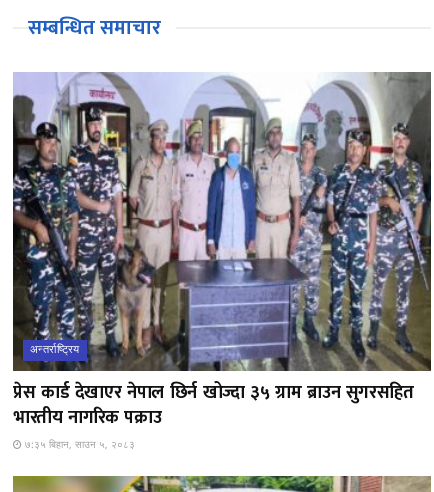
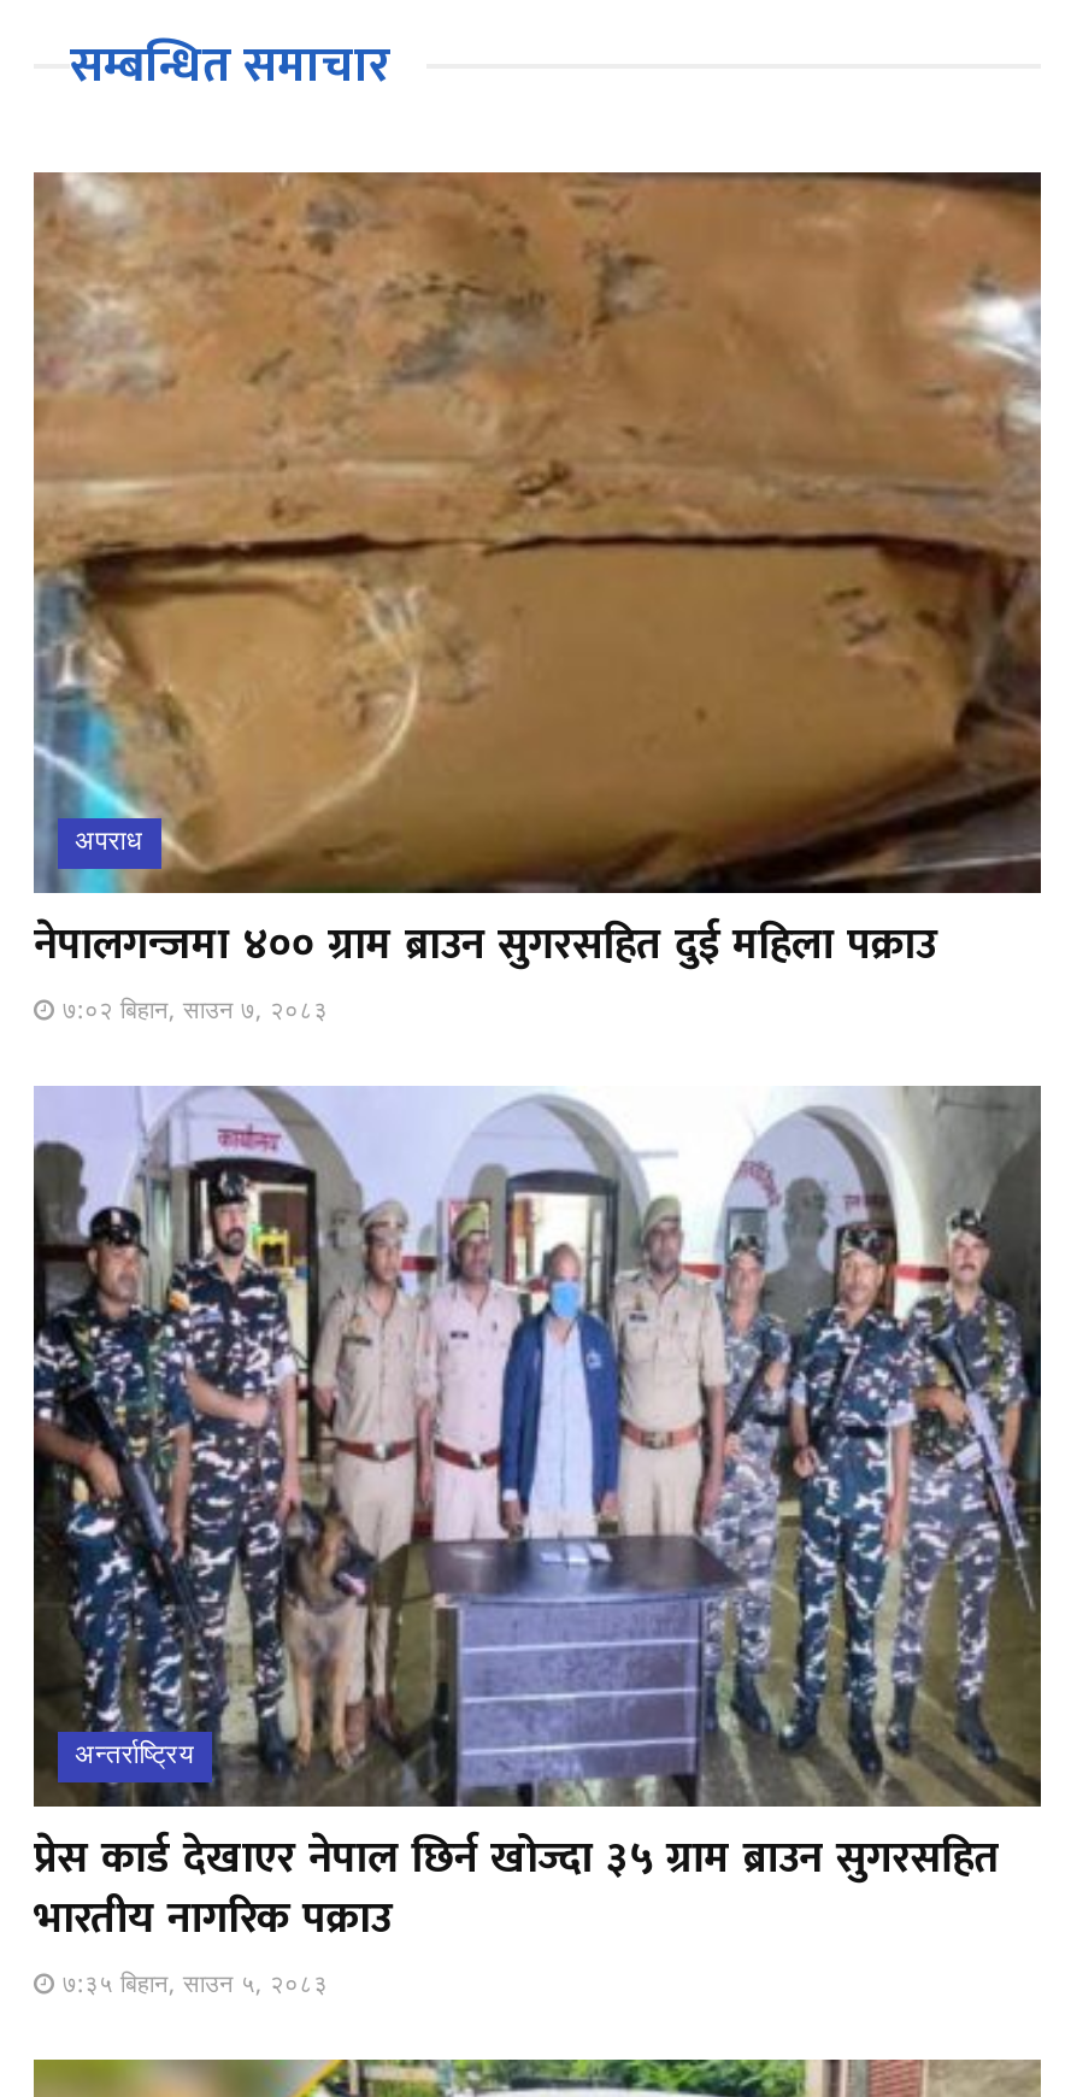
none -> [31,170,1043,1033] [image] | अपराध | नेपालगन्जमा ४०० ग्राम ब्राउन सुगरसहित दुई महिला पक्राउ | ७:०२ बिहान, साउन ७, २०८३

